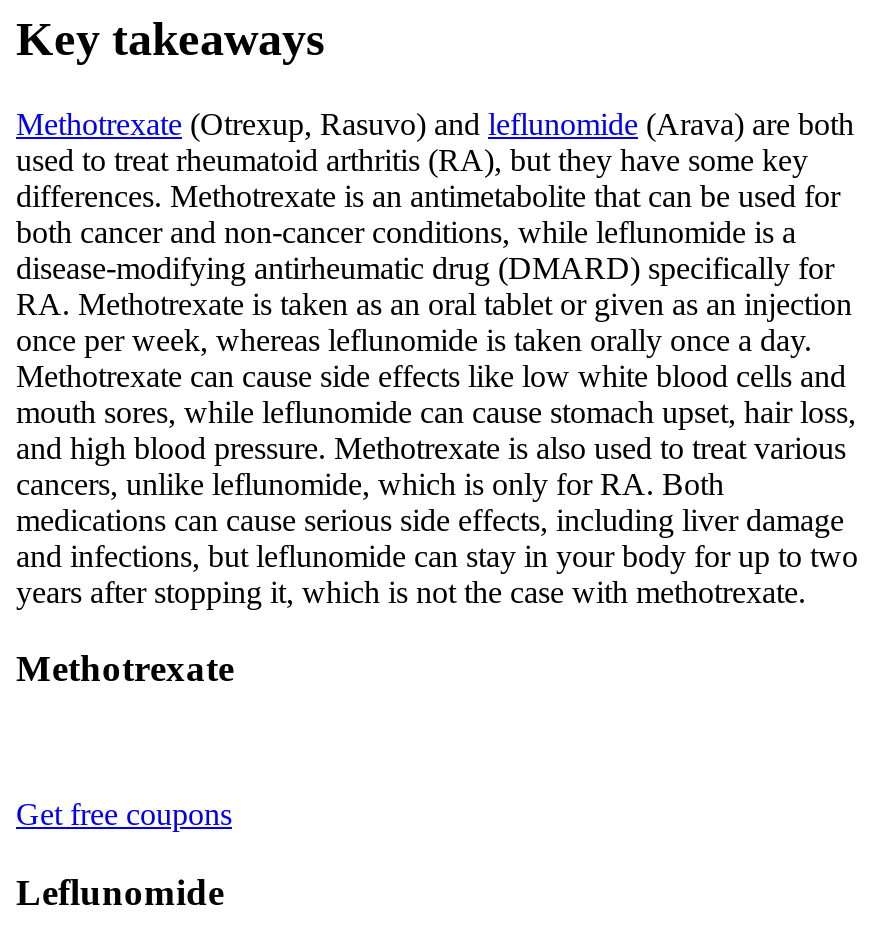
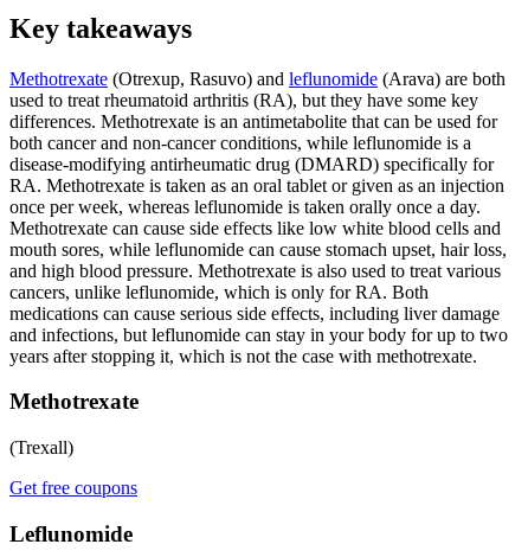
none -> [9,437,73,457] (Trexall)

